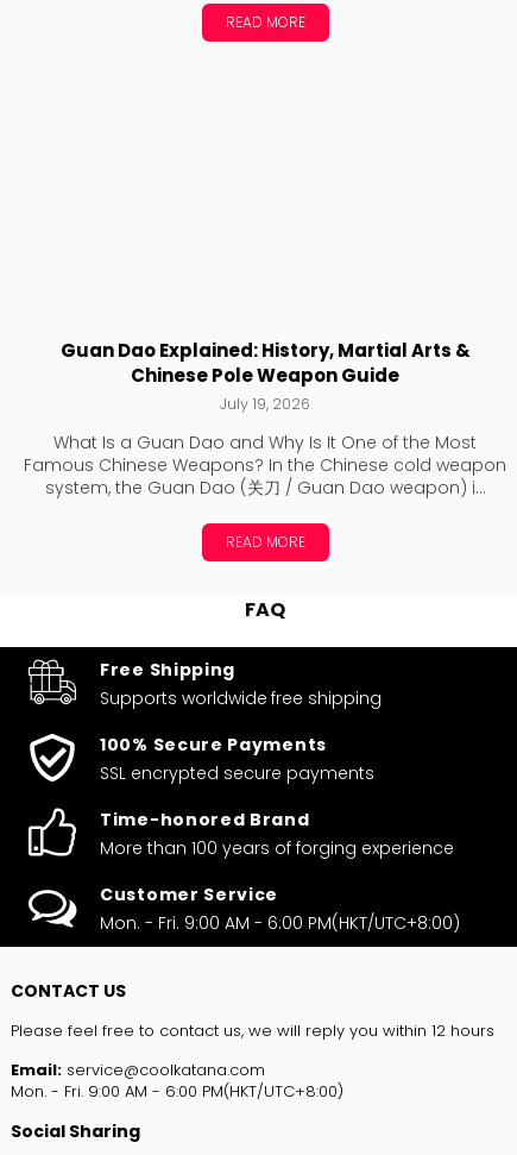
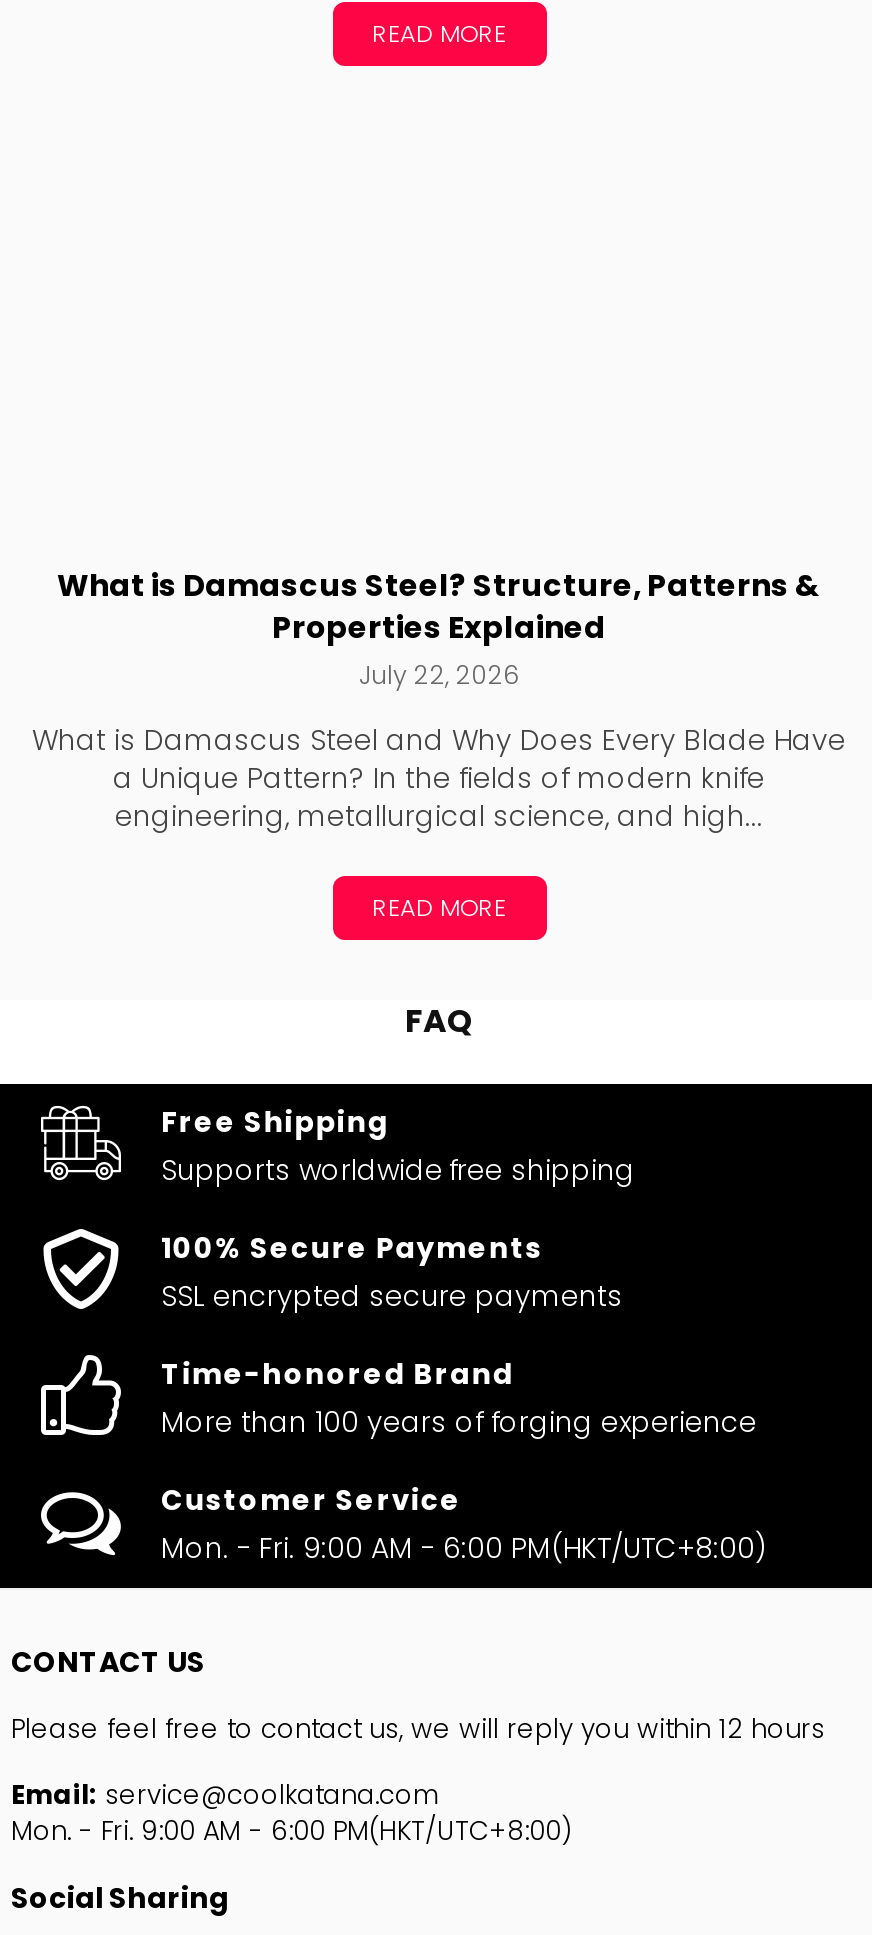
[60,338,470,414] Guan Dao Explained: History, Martial Arts & | Chinese Pole Weapon Guide | July 19, 2026 -> [57,565,821,693] What is Damascus Steel? Structure, Patterns & | Properties Explained | July 22, 2026
[24,431,506,500] What Is a Guan Dao and Why Is It One of the Most | Famous Chinese Weapons? In the Chinese cold weapon | system, the Guan Dao (关刀 / Guan Dao weapon) i... -> [32,721,846,837] What is Damascus Steel and Why Does Every Blade Have | a Unique Pattern? In the fields of modern knife | engineering, metallurgical science, and high...

